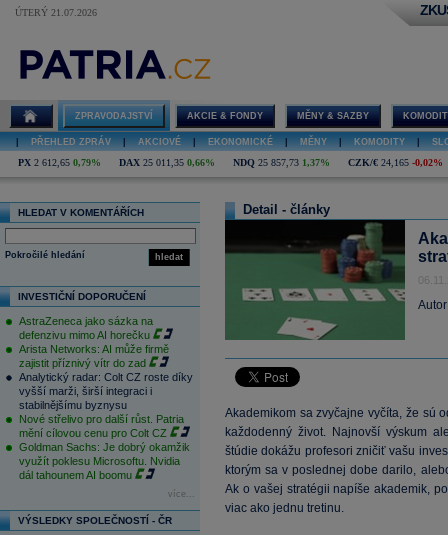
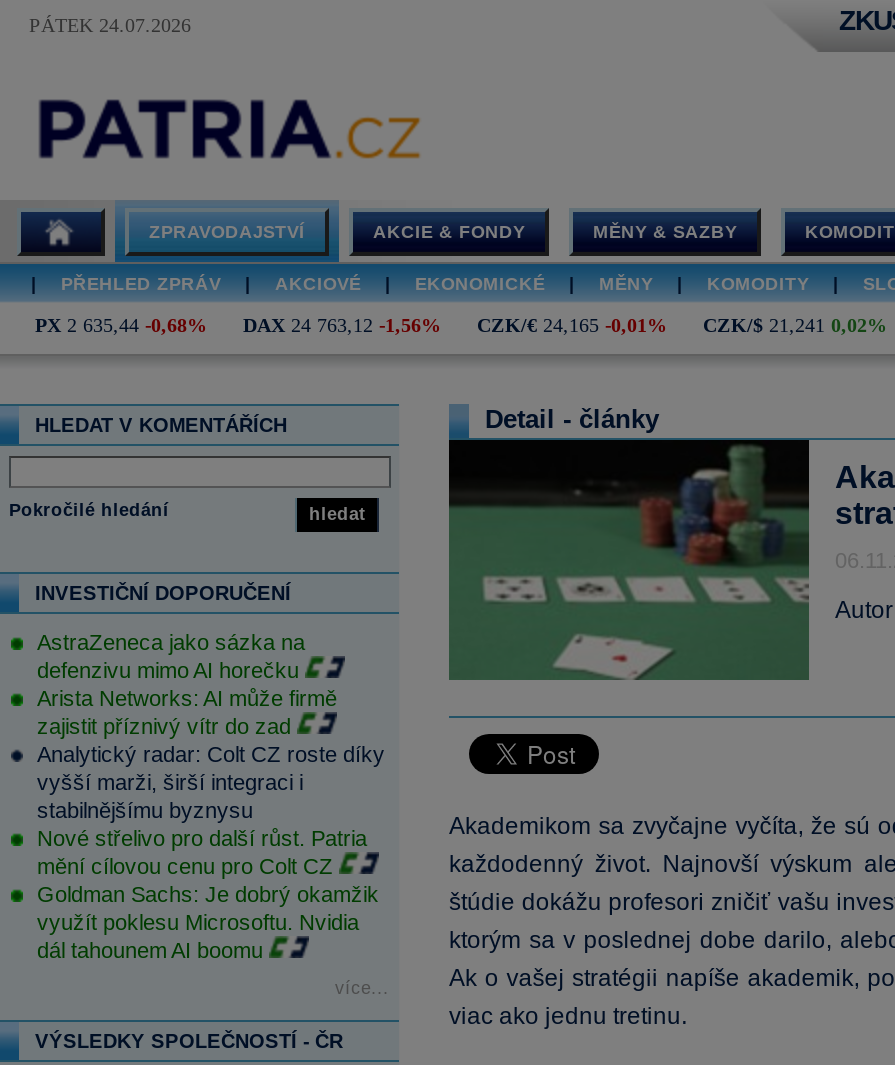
[15,7,97,18] ÚTERÝ 21.07.2026 -> [29,14,191,36] PÁTEK 24.07.2026
[18,157,443,168] PX 2 612,65 0,79% | DAX 25 011,35 0,66% | NDQ 25 857,73 1,37% | CZK/€ 24,165 -0,02% -> [35,314,887,336] PX 2 635,44 -0,68% | DAX 24 763,12 -1,56% | CZK/€ 24,165 -0,01% | CZK/$ 21,241 0,02%

